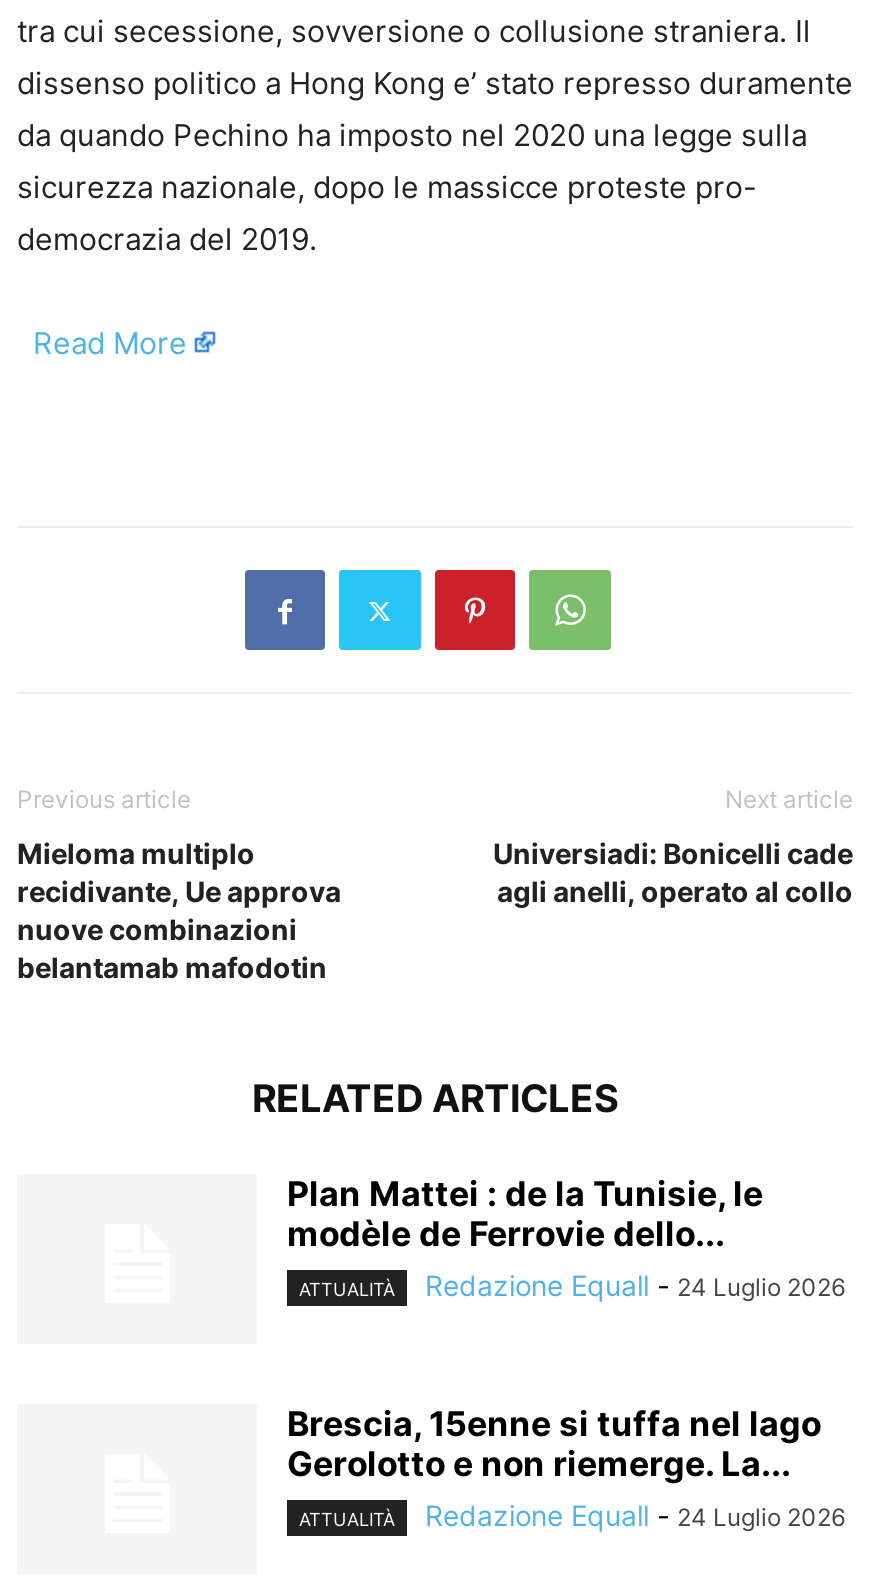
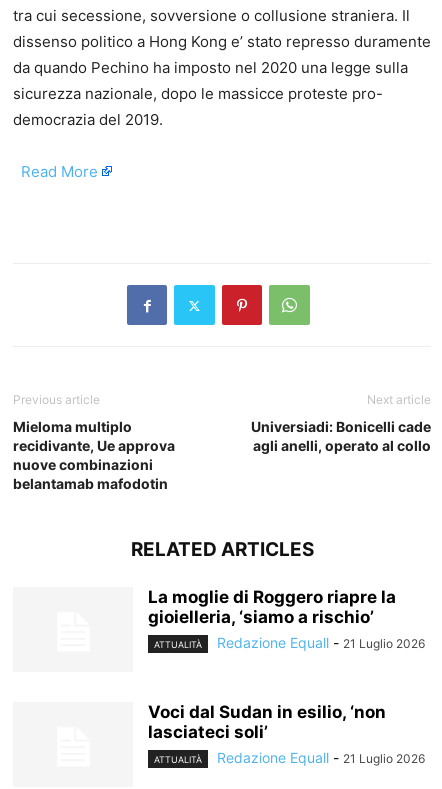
[287,1174,763,1254] Plan Mattei : de la Tunisie, le | modèle de Ferrovie dello... -> [148,587,396,627] La moglie di Roggero riapre la | gioielleria, ‘siamo a rischio’
[425,1268,845,1302] Redazione Equall - 24 Luglio 2026 -> [217,634,425,651] Redazione Equall - 21 Luglio 2026
[287,1404,821,1484] Brescia, 15enne si tuffa nel lago | Gerolotto e non riemerge. La... -> [148,702,386,742] Voci dal Sudan in esilio, ‘non | lasciateci soli’
[425,1498,845,1532] Redazione Equall - 24 Luglio 2026 -> [217,749,425,766] Redazione Equall - 21 Luglio 2026

